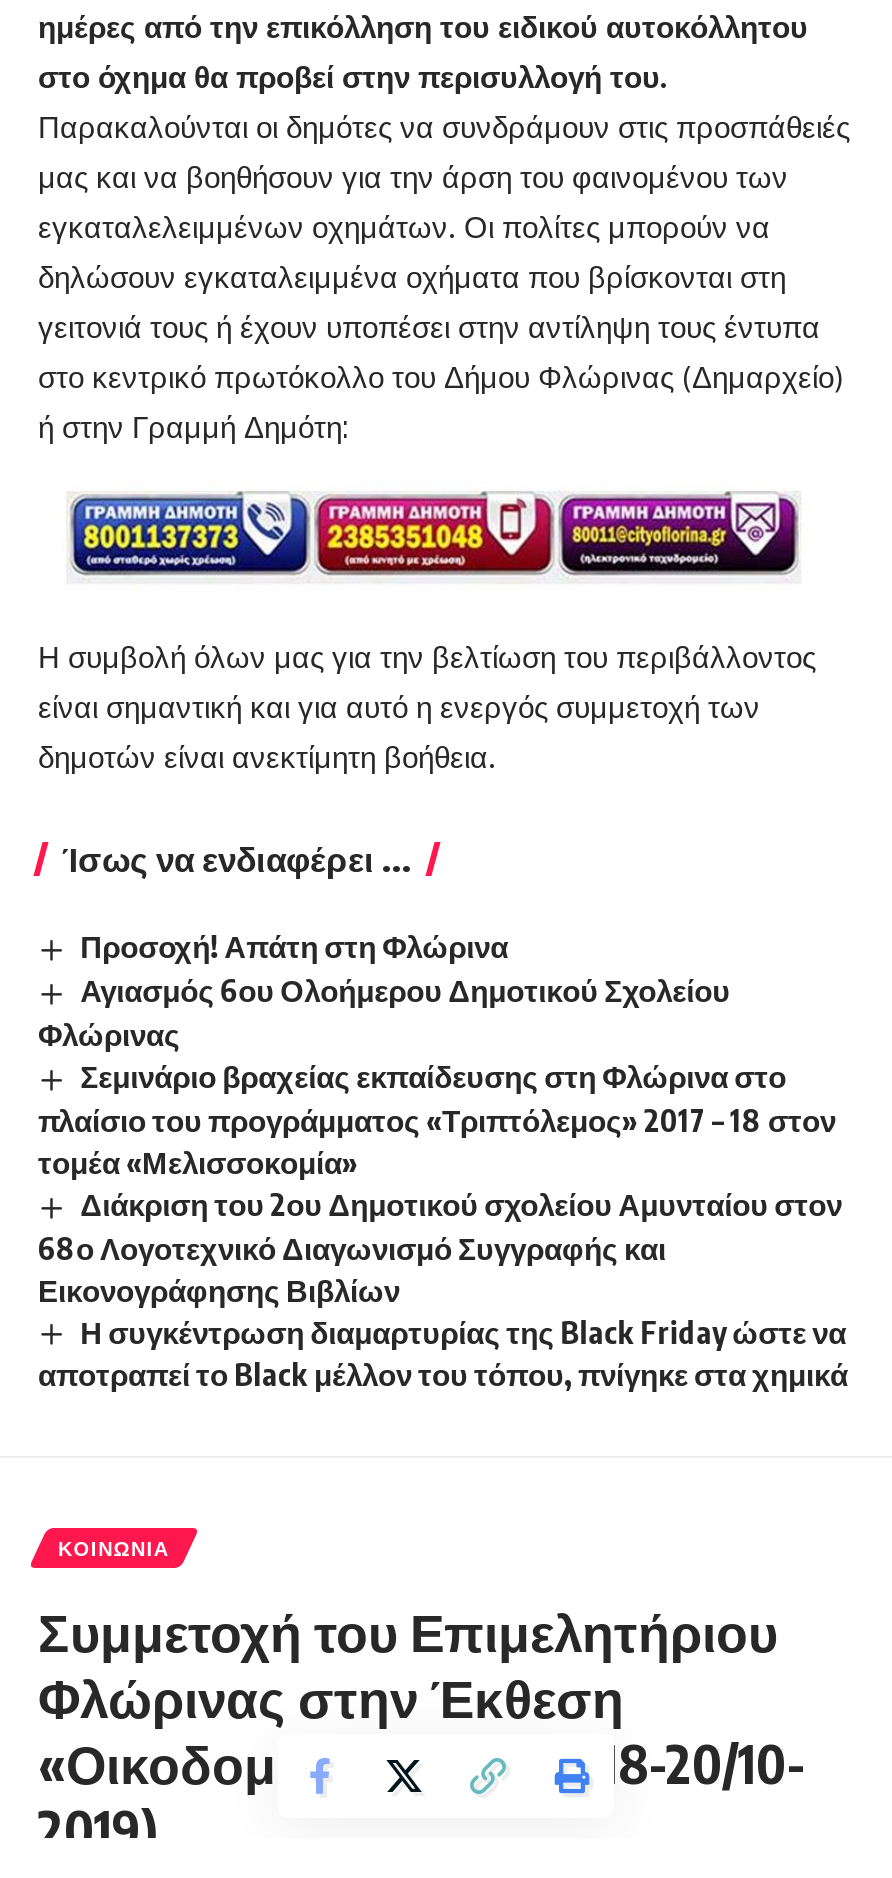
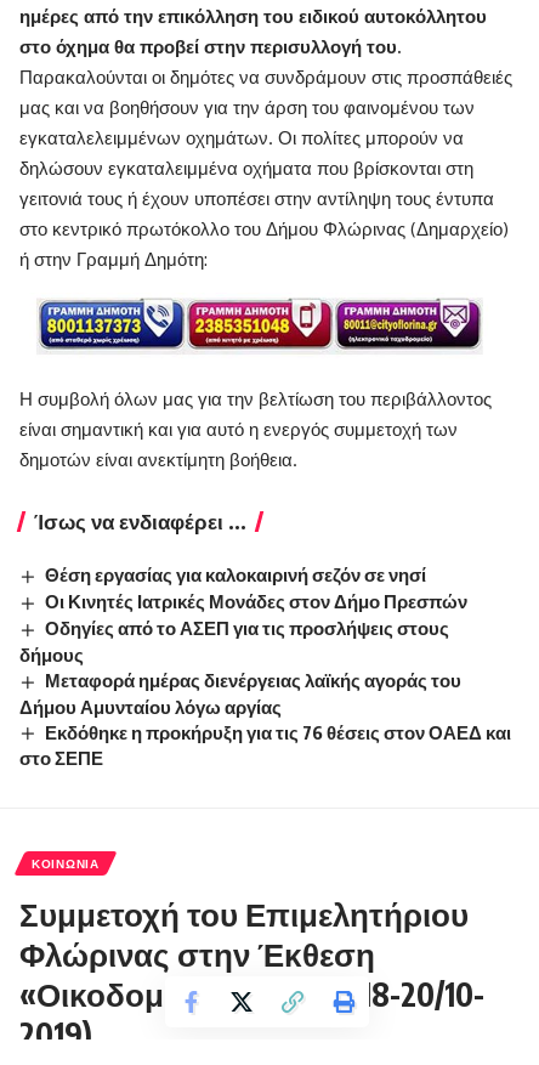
[38,928,848,1393] Προσοχή! Απάτη στη Φλώρινα | Αγιασμός 6ου Ολοήμερου Δημοτικού Σχολείου | Φλώρινας | Σεμινάριο βραχείας εκπαίδευσης στη Φλώρινα στο | πλαίσιο του προγράμματος «Τριπτόλεμος» 2017 – 18 στον | τομέα «Μελισσοκομία» | Διάκριση του 2ου Δημοτικού σχολείου Αμυνταίου στον | 68ο Λογοτεχνικό Διαγωνισμό Συγγραφής και | Εικονογράφησης Βιβλίων | Η συγκέντρωση διαμαρτυρίας της Black Friday ώστε να | αποτραπεί το Black μέλλον του τόπου, πνίγηκε στα χημικά -> [19,563,511,769] Θέση εργασίας για καλοκαιρινή σεζόν σε νησί | Οι Κινητές Ιατρικές Μονάδες στον Δήμο Πρεσπών | Οδηγίες από το ΑΣΕΠ για τις προσλήψεις στους | δήμους | Μεταφορά ημέρας διενέργειας λαϊκής αγοράς του | Δήμου Αμυνταίου λόγω αργίας | Εκδόθηκε η προκήρυξη για τις 76 θέσεις στον ΟΑΕΔ και | στο ΣΕΠΕ

